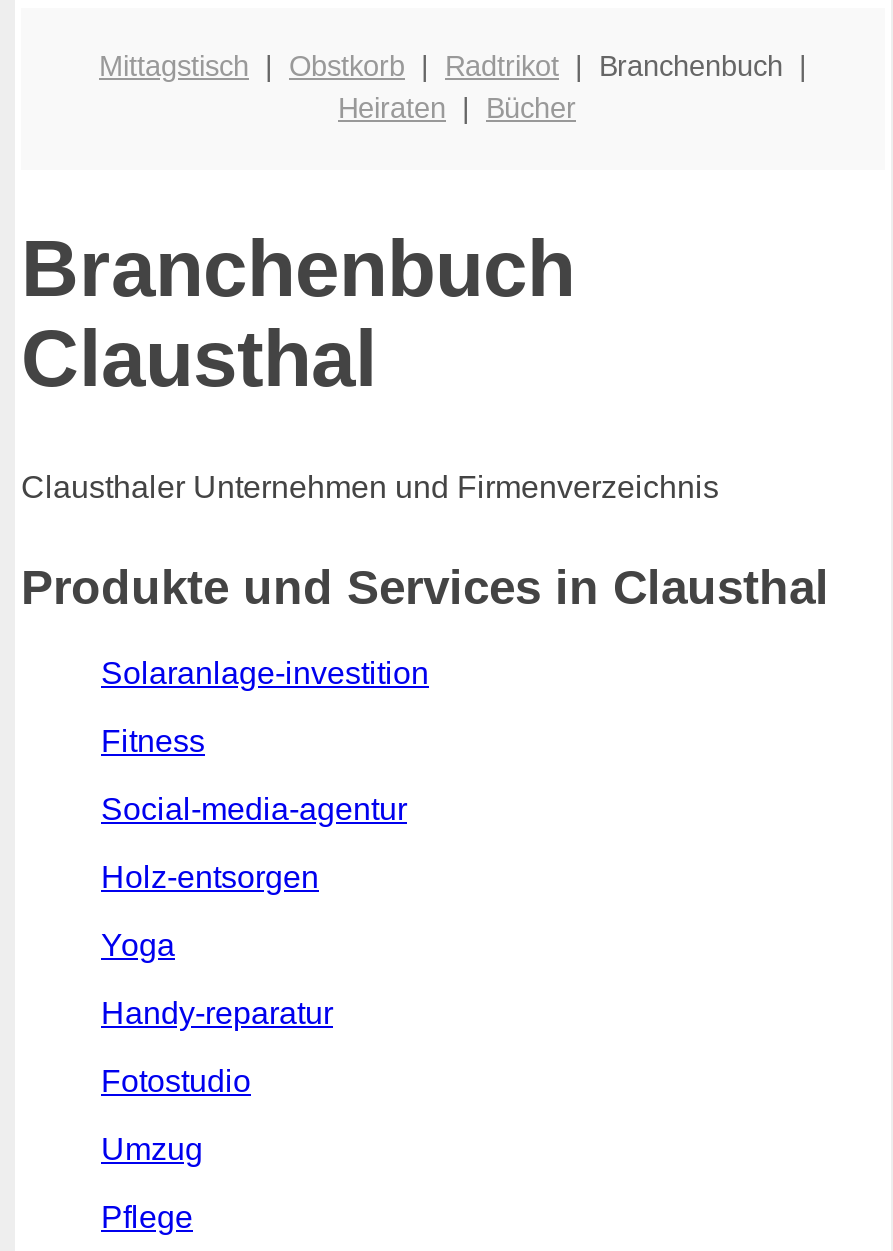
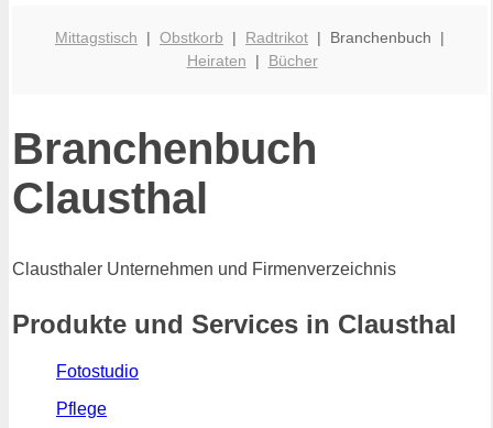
[101,656,429,1030] Solaranlage-investition | Fitness | Social-media-agentur | Holz-entsorgen | Yoga | Handy-reparatur -> none
[101,1132,203,1166] Umzug -> none

